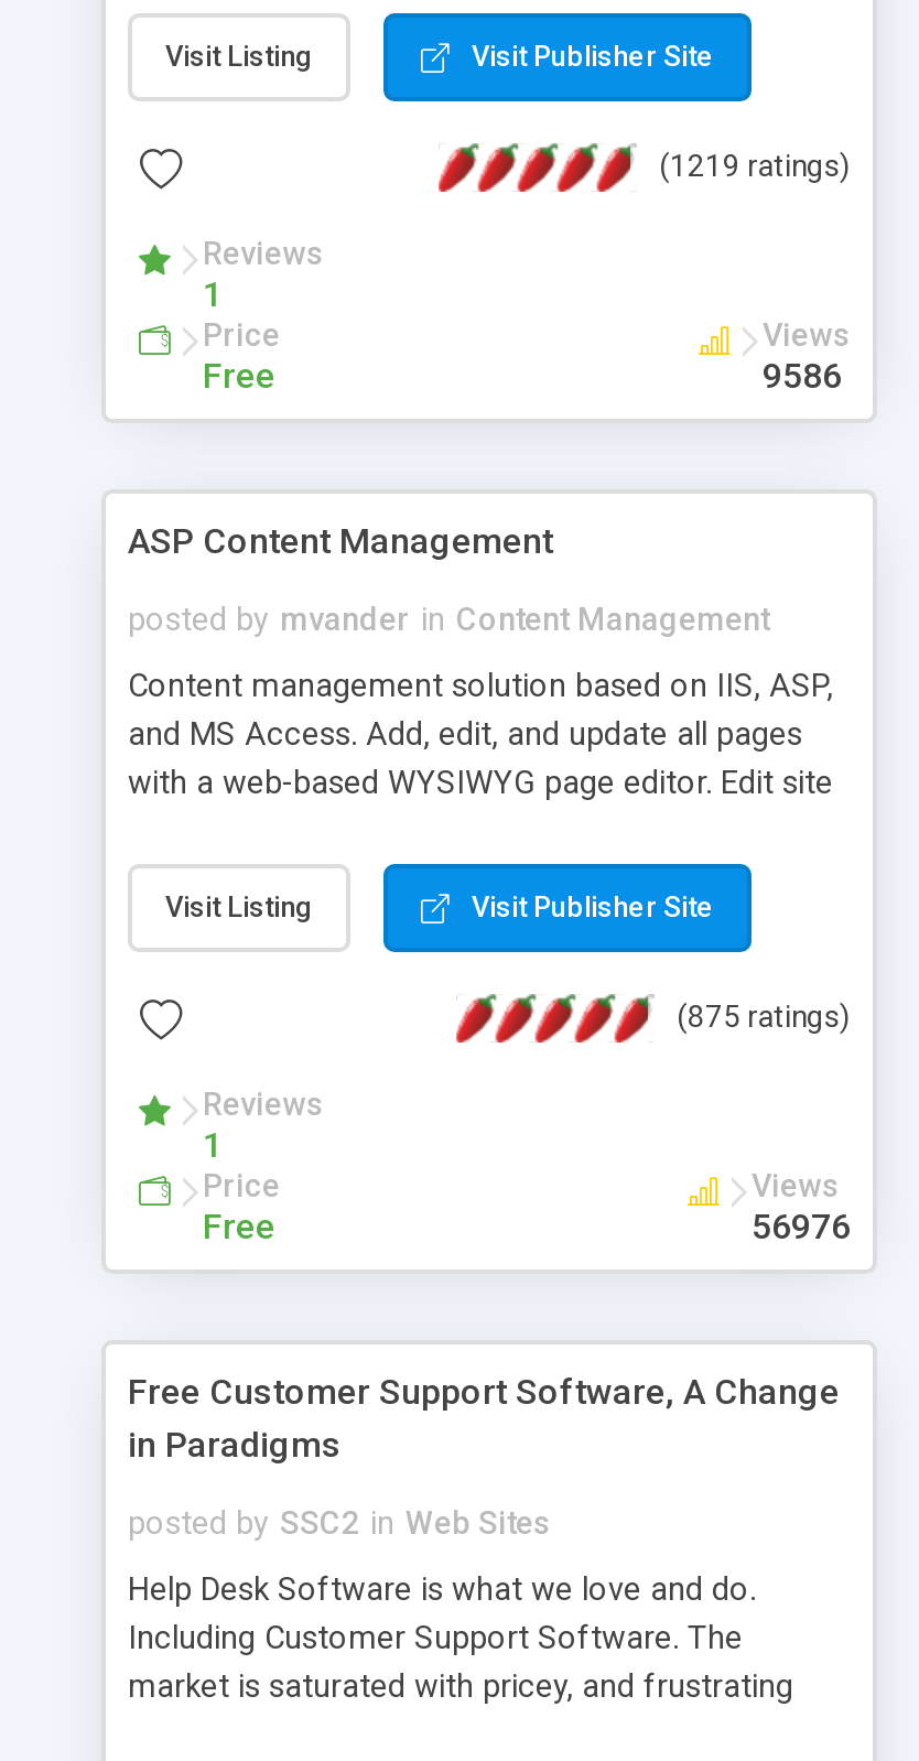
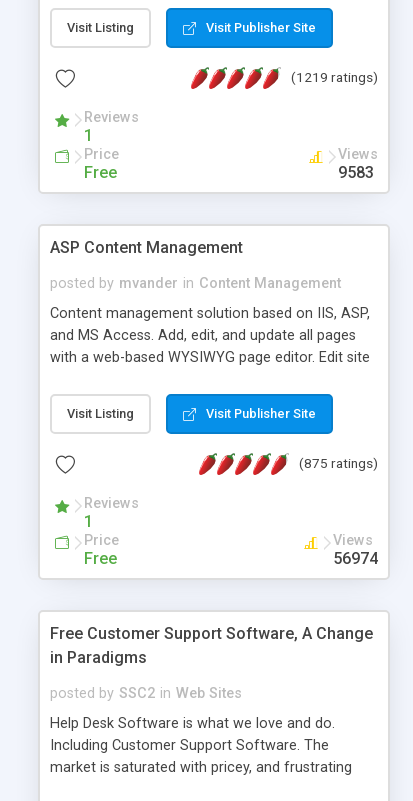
[763,354,842,396] 9586 -> [338,163,374,182] 9583
[752,1205,851,1247] 56976 -> [333,549,378,568] 56974

